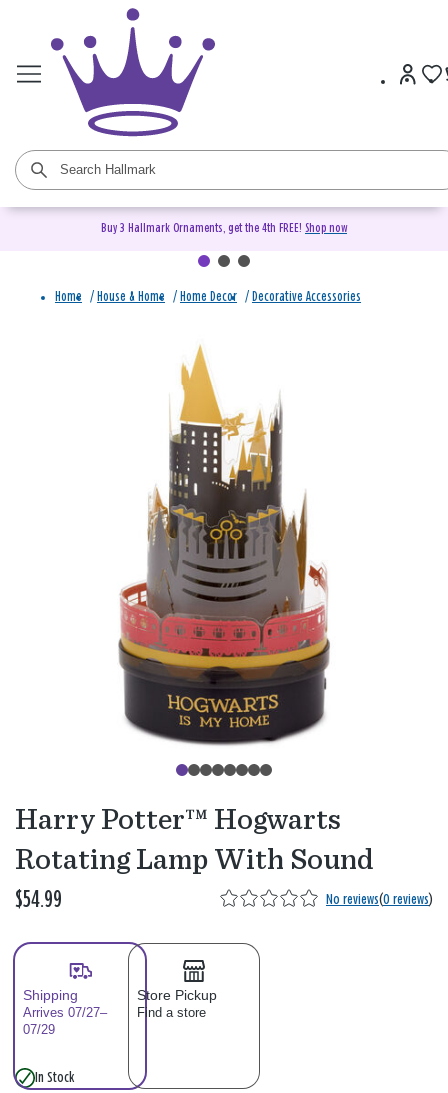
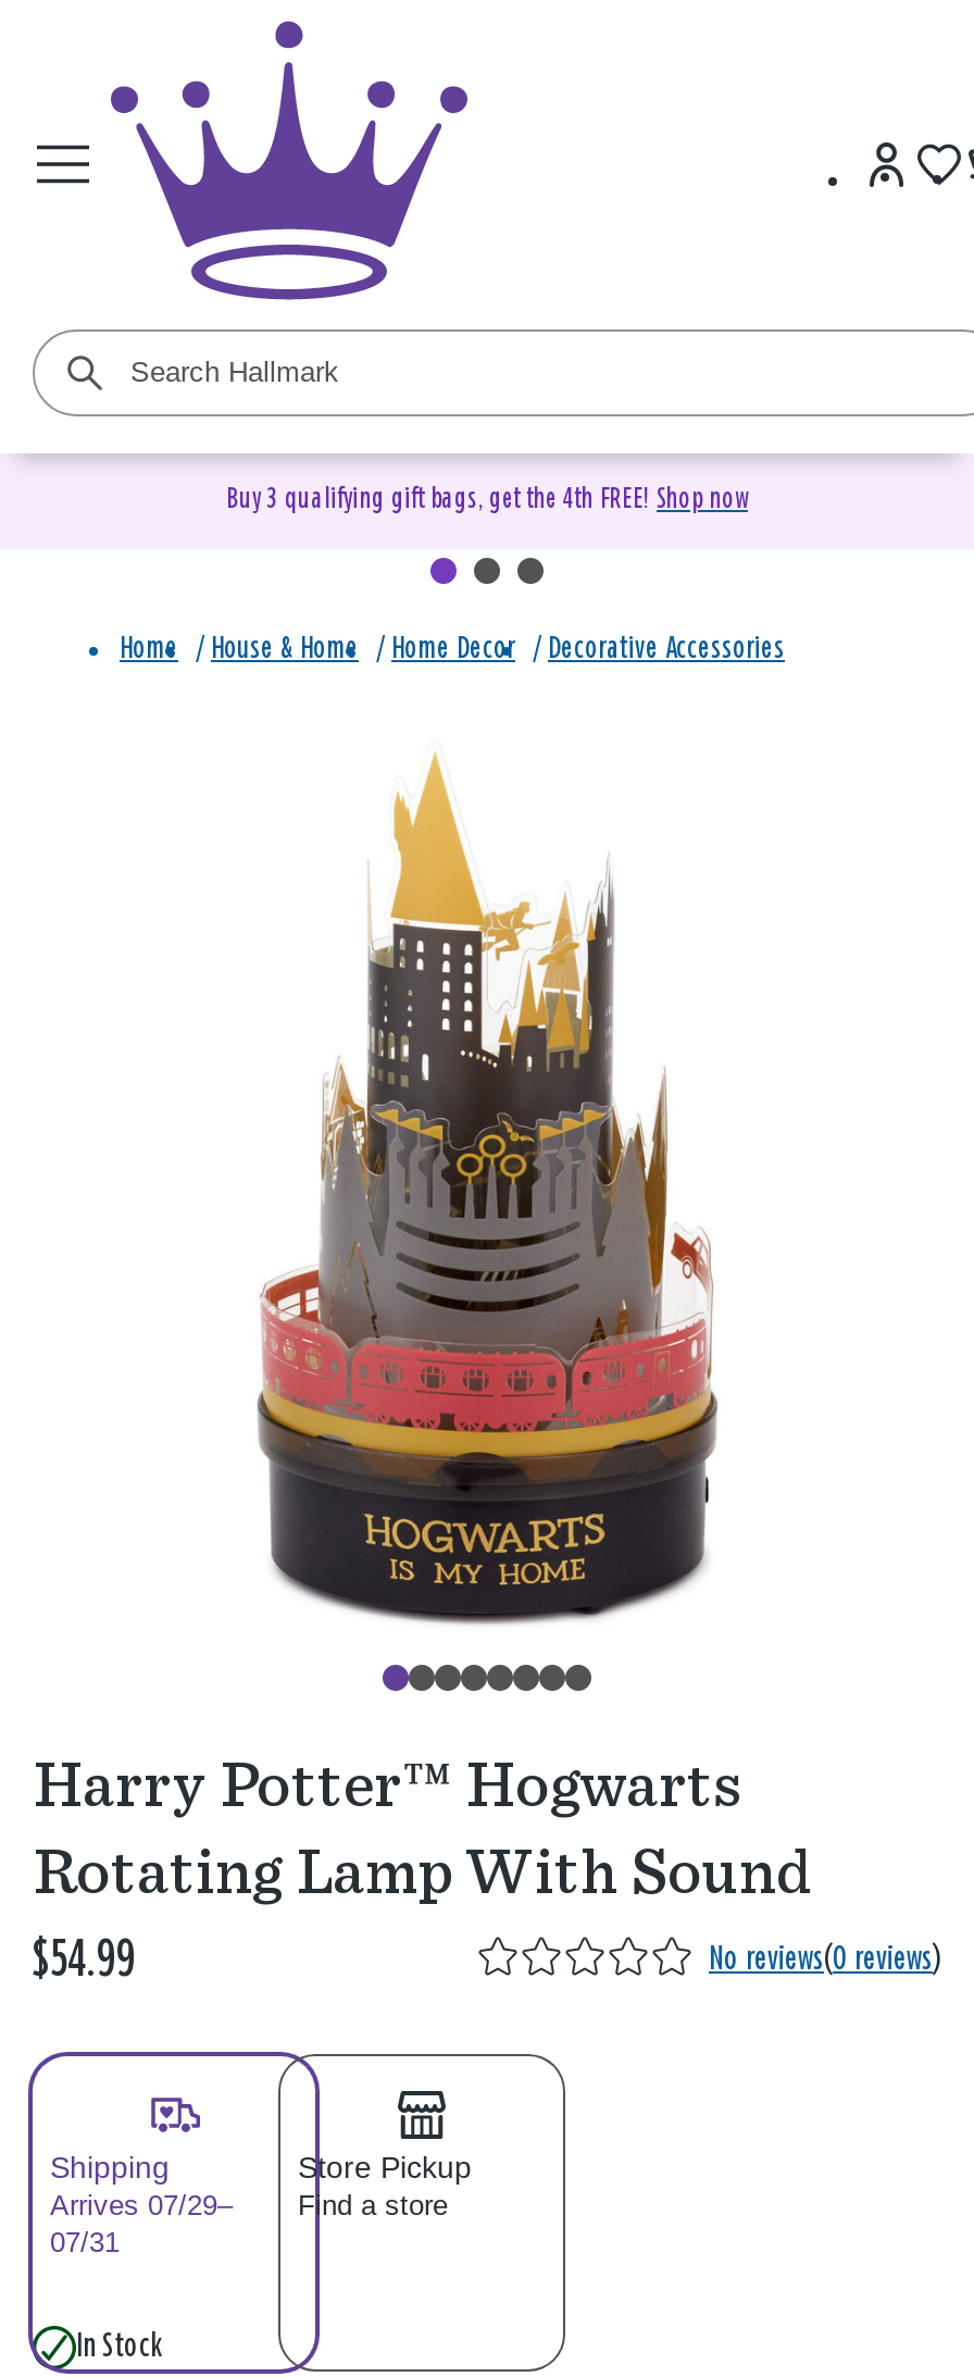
[101,222,347,235] Buy 3 Hallmark Ornaments, get the 4th FREE! Shop now -> [226,486,748,515] Buy 3 qualifying gift bags, get the 4th FREE! Shop now
[23,1005,107,1020] Arrives 07/27– -> [50,2189,233,2222] Arrives 07/29–
[23,1022,55,1037] 07/29 -> [50,2226,120,2259] 07/31

